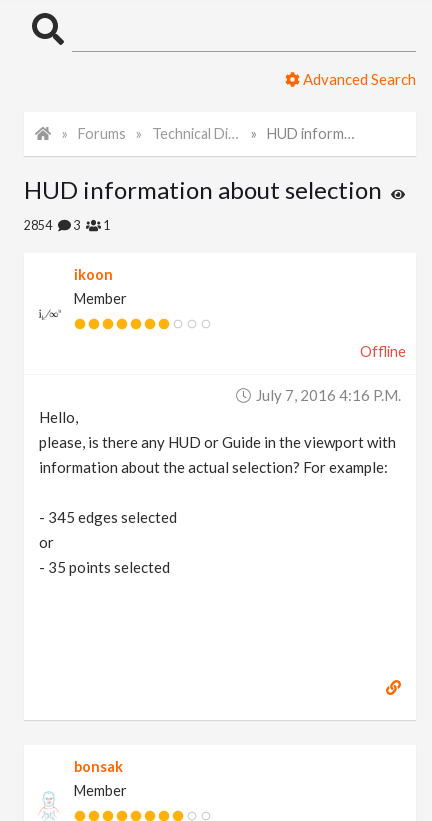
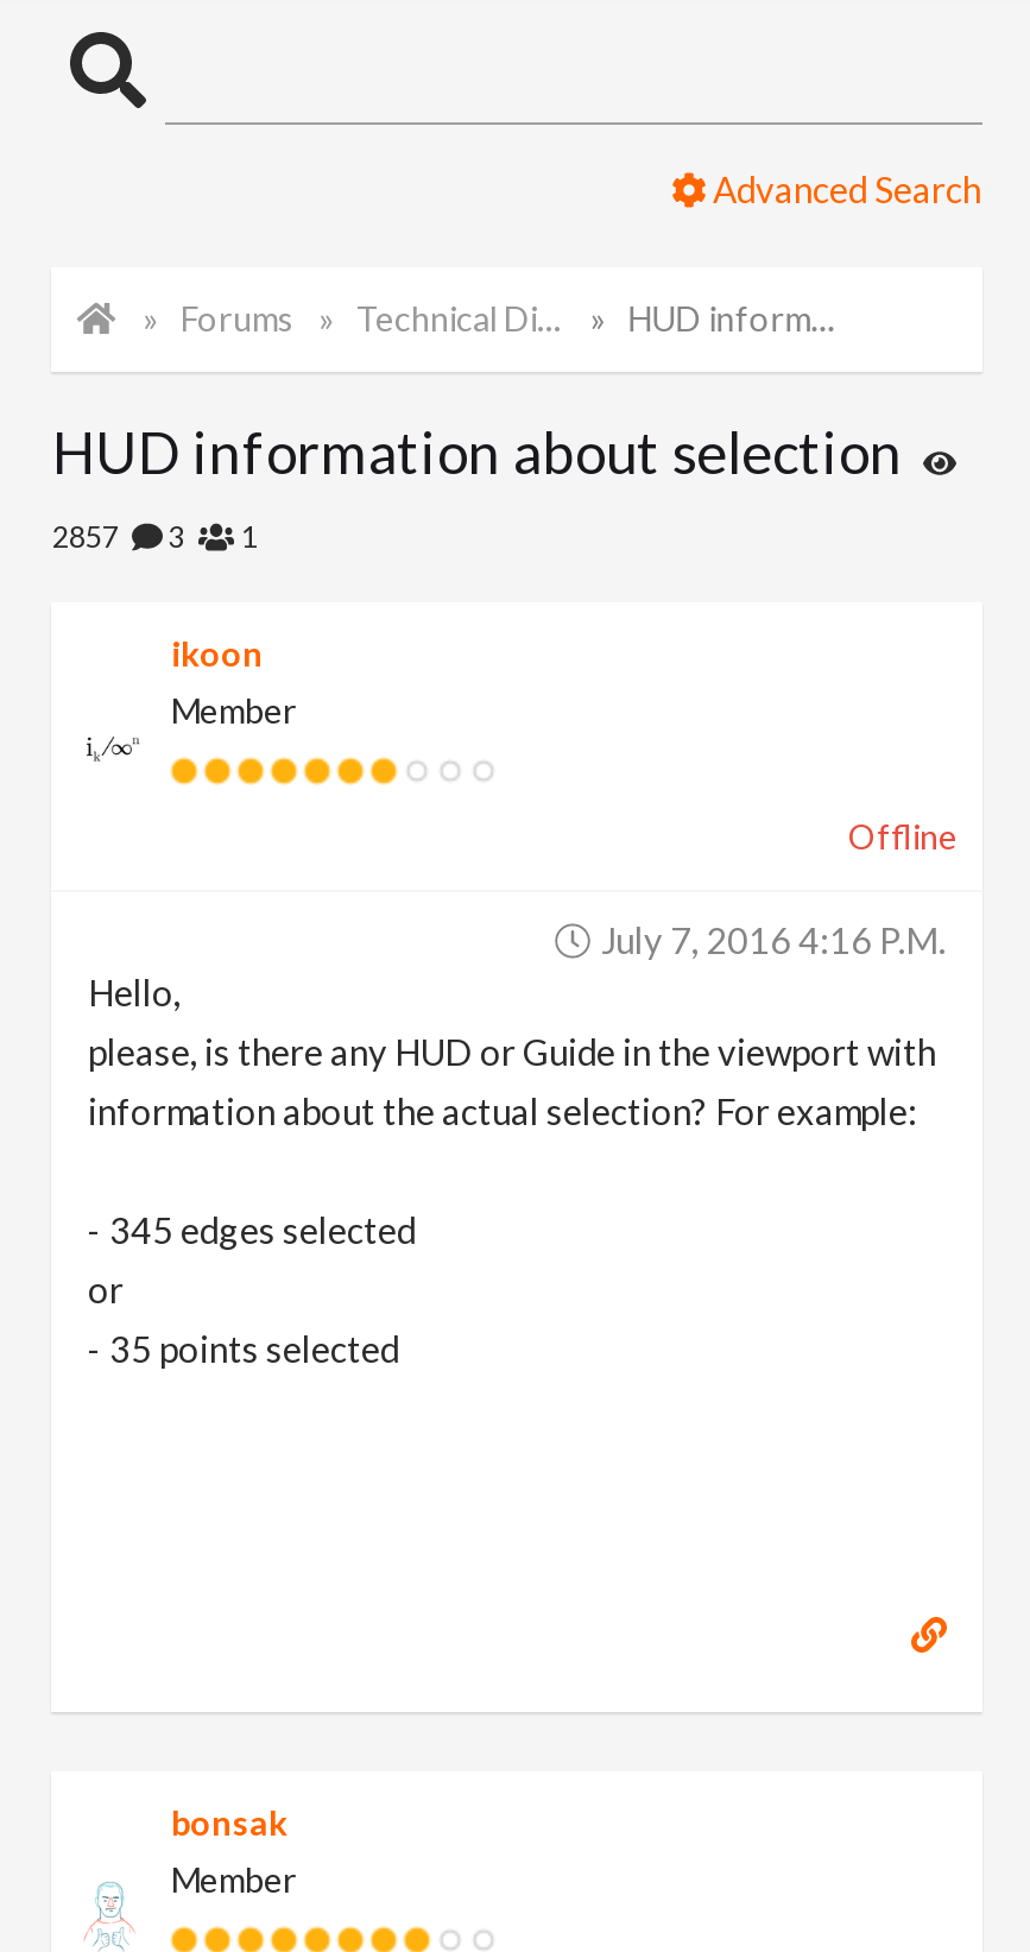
[24,218,110,233] 2854 3 1 -> [52,519,256,555] 2857 3 1

